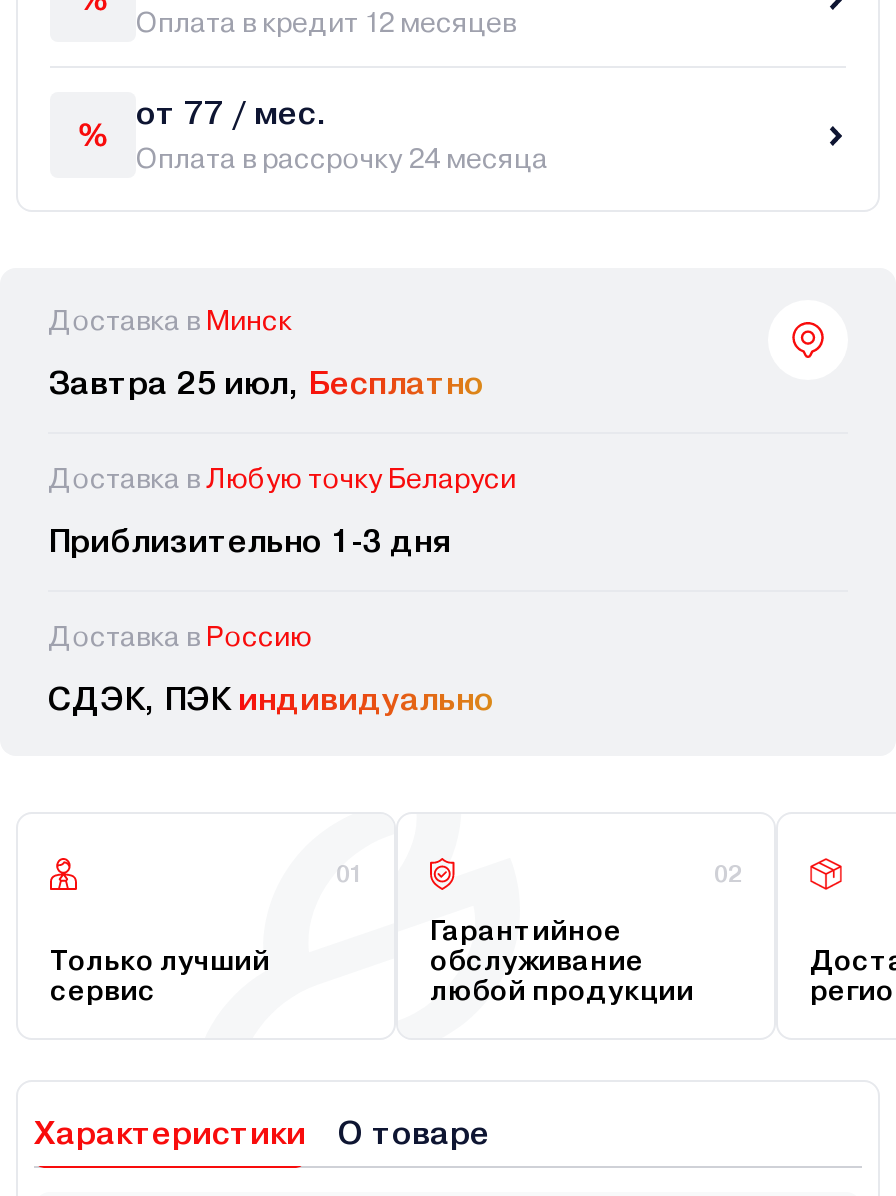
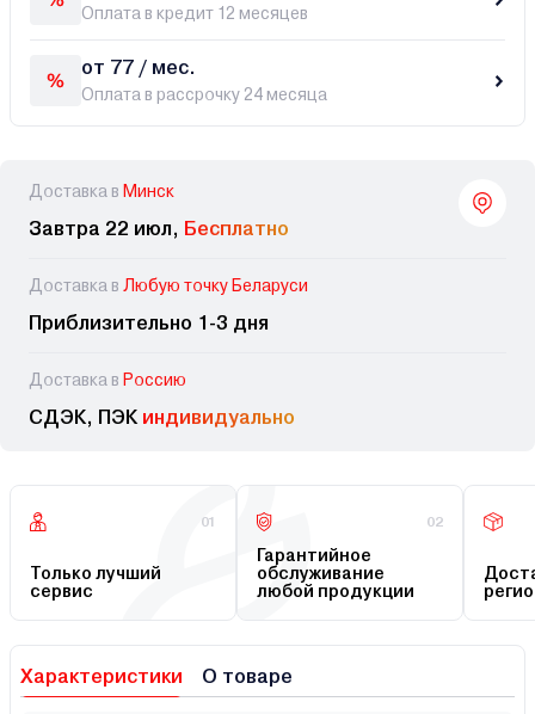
[48,364,484,402] Завтра 25 июл, Бесплатно -> [29,217,289,240] Завтра 22 июл, Бесплатно

